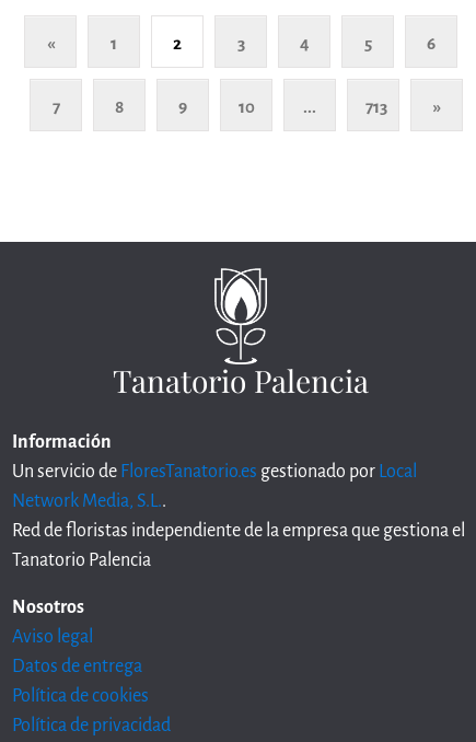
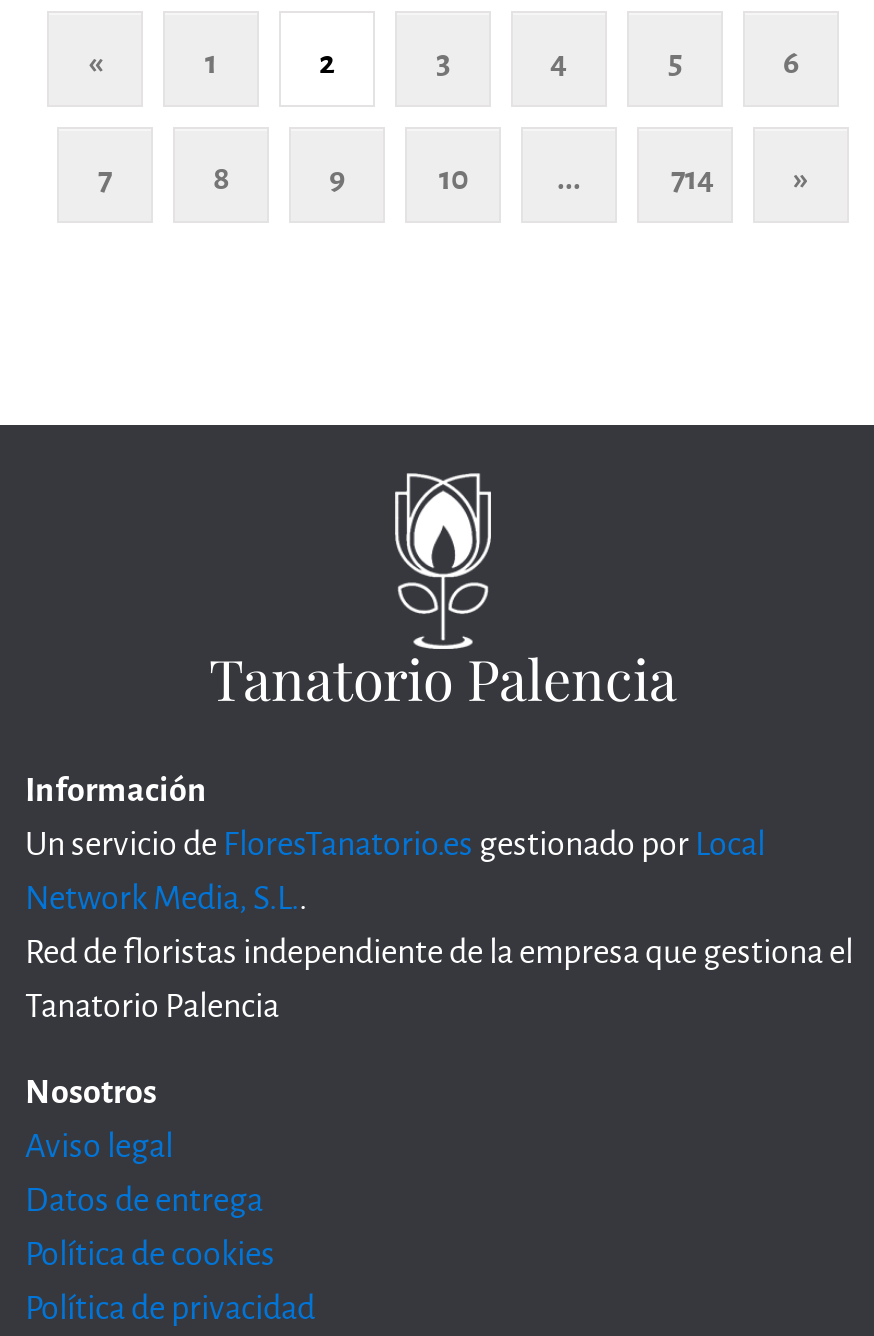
[365,97,387,116] 713 -> [671,161,715,195] 714

